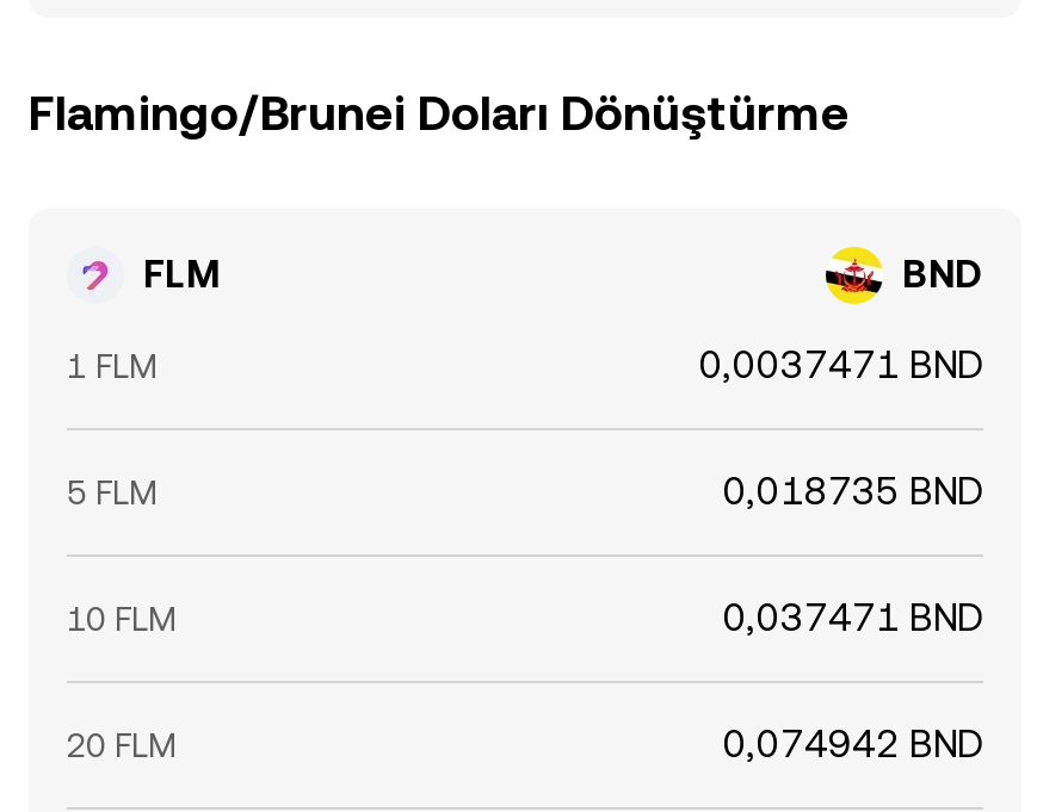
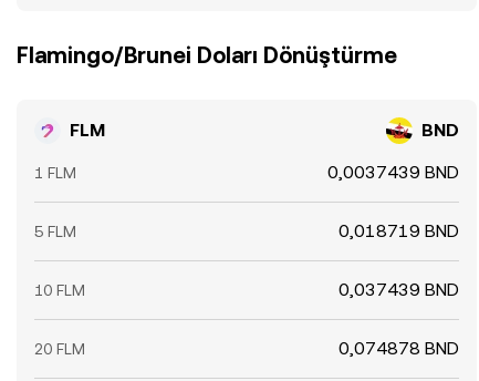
[699,342,983,388] 0,0037471 BND -> [327,162,459,183] 0,0037439 BND
[723,469,983,514] 0,018735 BND -> [339,220,459,241] 0,018719 BND
[723,595,983,640] 0,037471 BND -> [339,279,459,300] 0,037439 BND
[723,721,983,767] 0,074942 BND -> [339,338,459,359] 0,074878 BND

